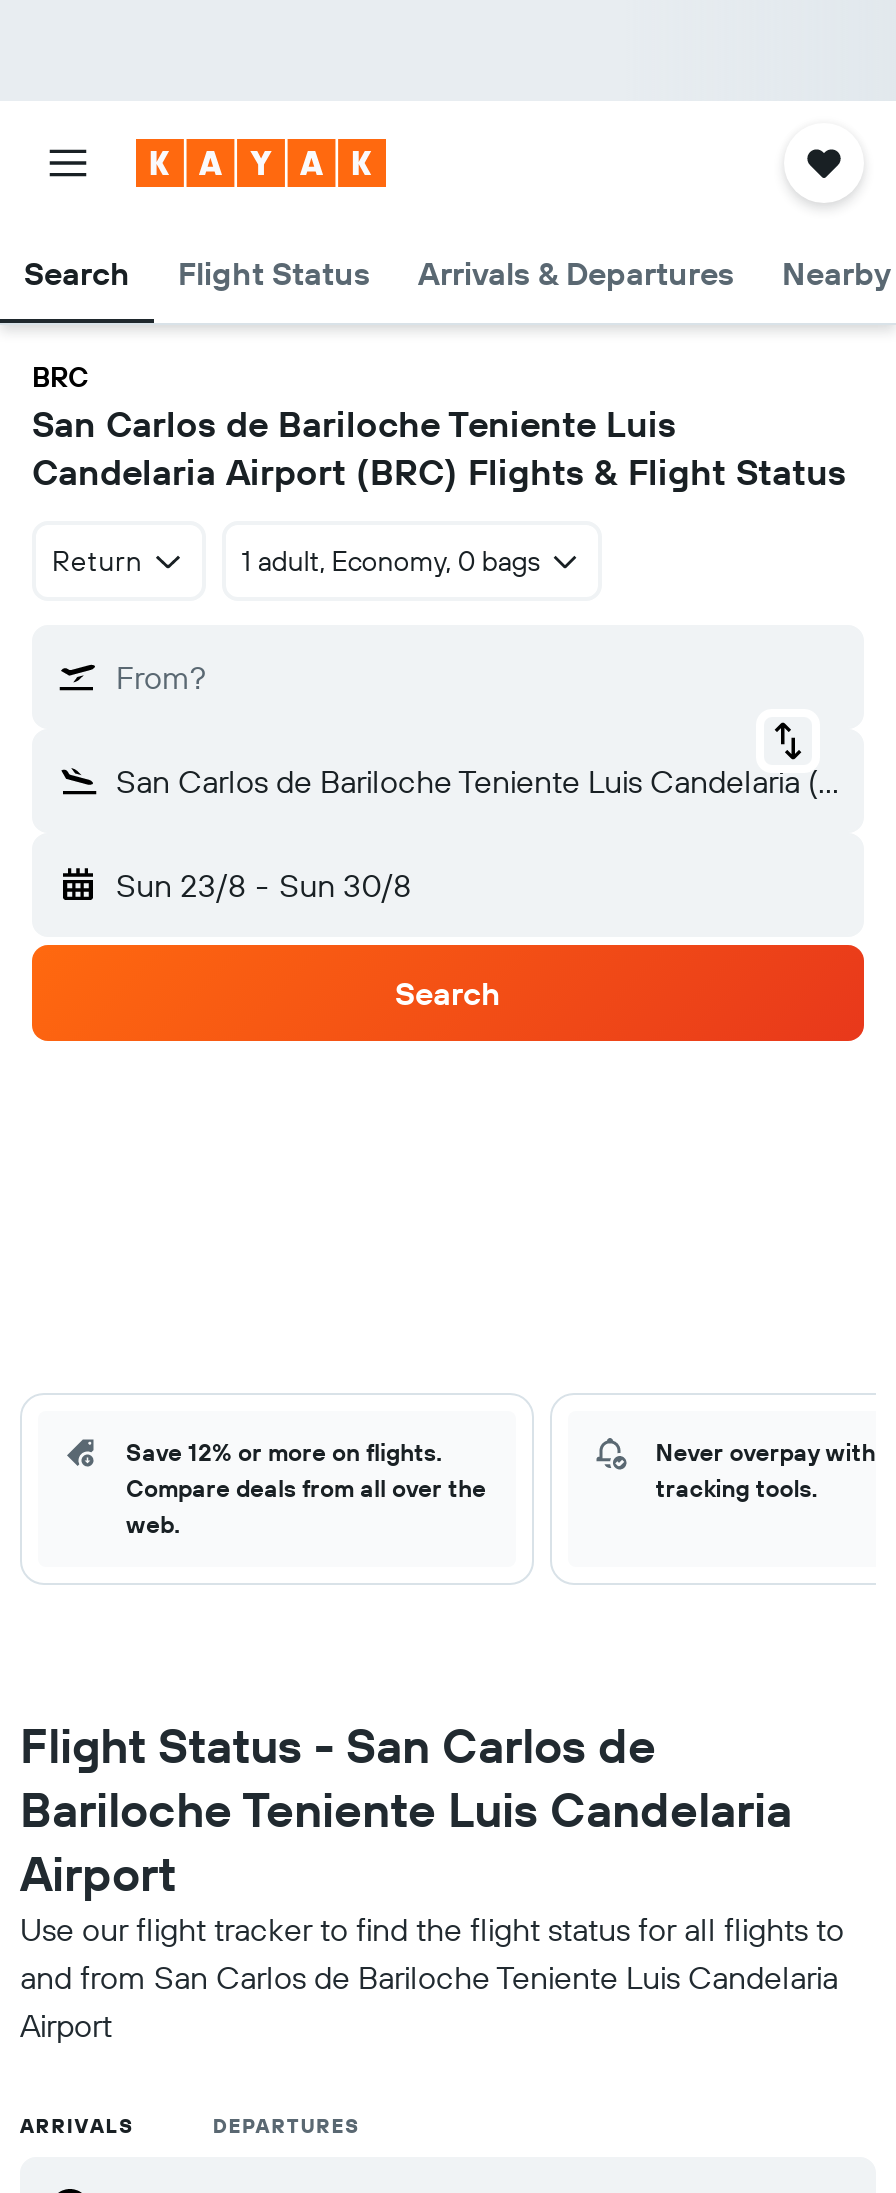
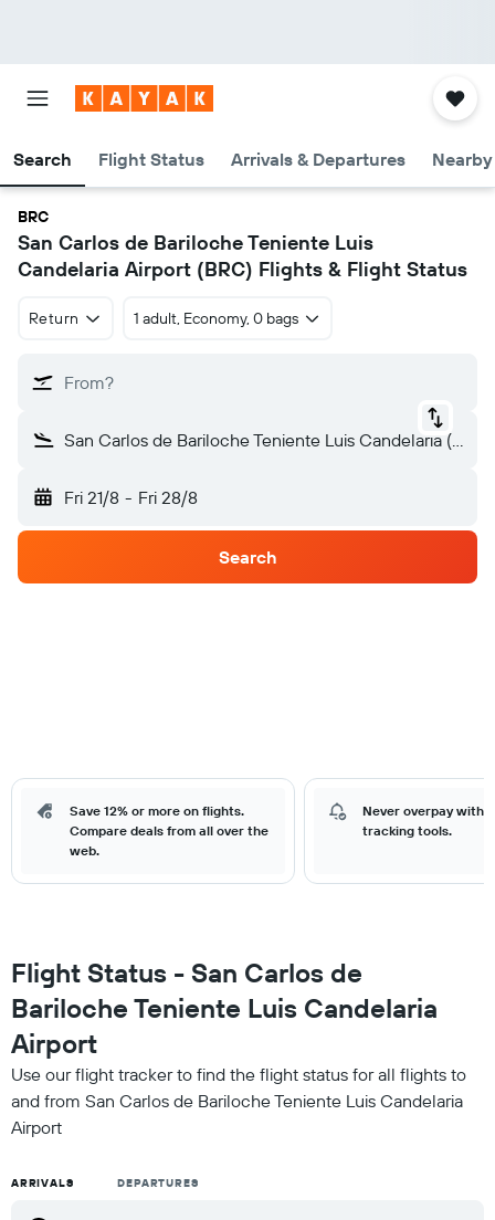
[116,865,411,905] Sun 23/8 - Sun 30/8 -> [64,486,197,508] Fri 21/8 - Fri 28/8

